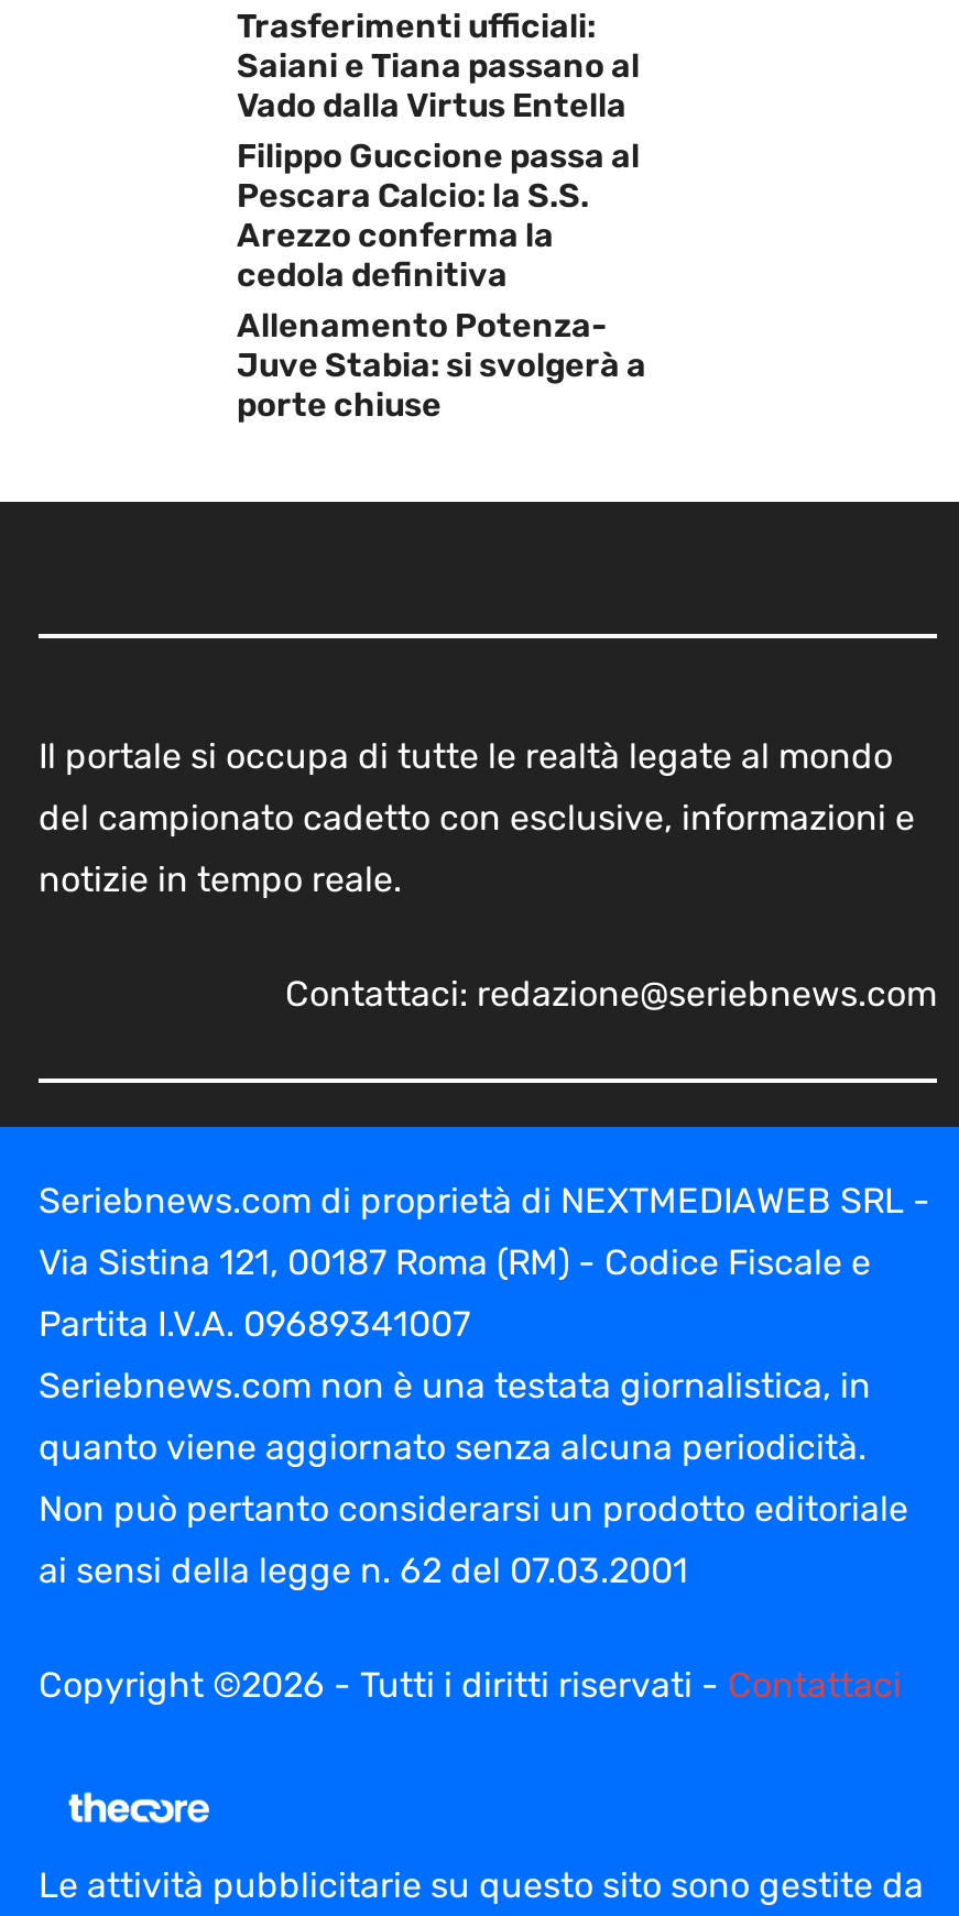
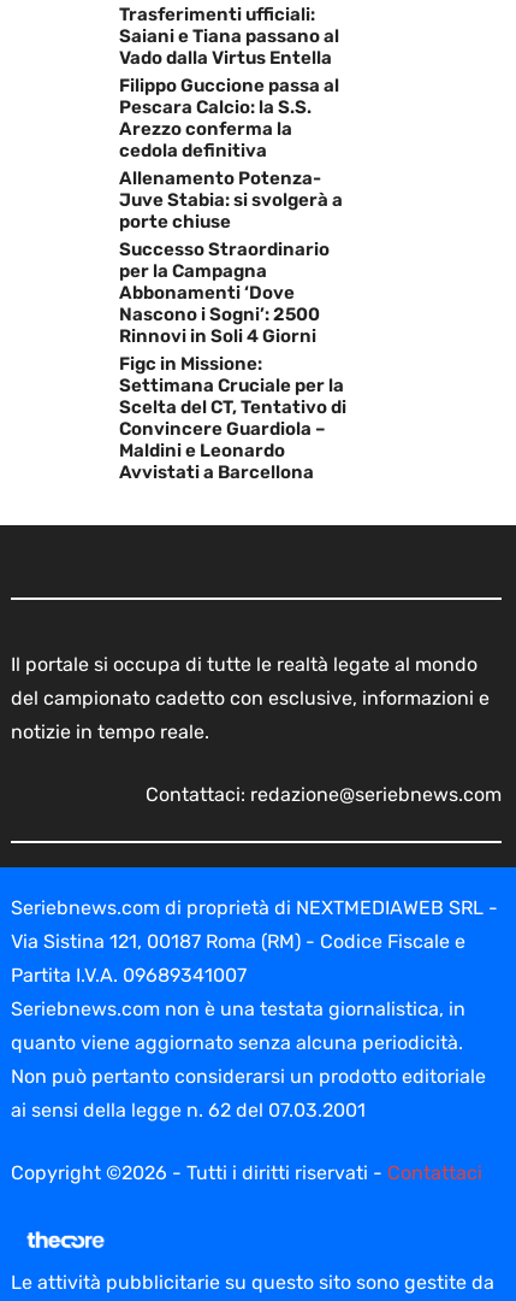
none -> [119,239,346,483] Successo Straordinario | per la Campagna | Abbonamenti ‘Dove | Nascono i Sogni’: 2500 | Rinnovi in Soli 4 Giorni | Figc in Missione: | Settimana Cruciale per la | Scelta del CT, Tentativo di | Convincere Guardiola – | Maldini e Leonardo | Avvistati a Barcellona

